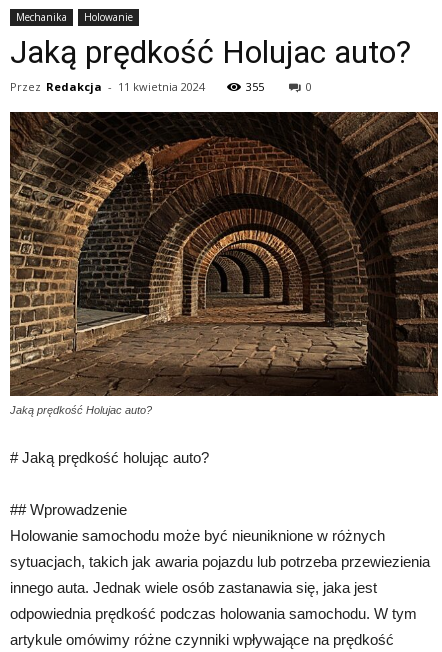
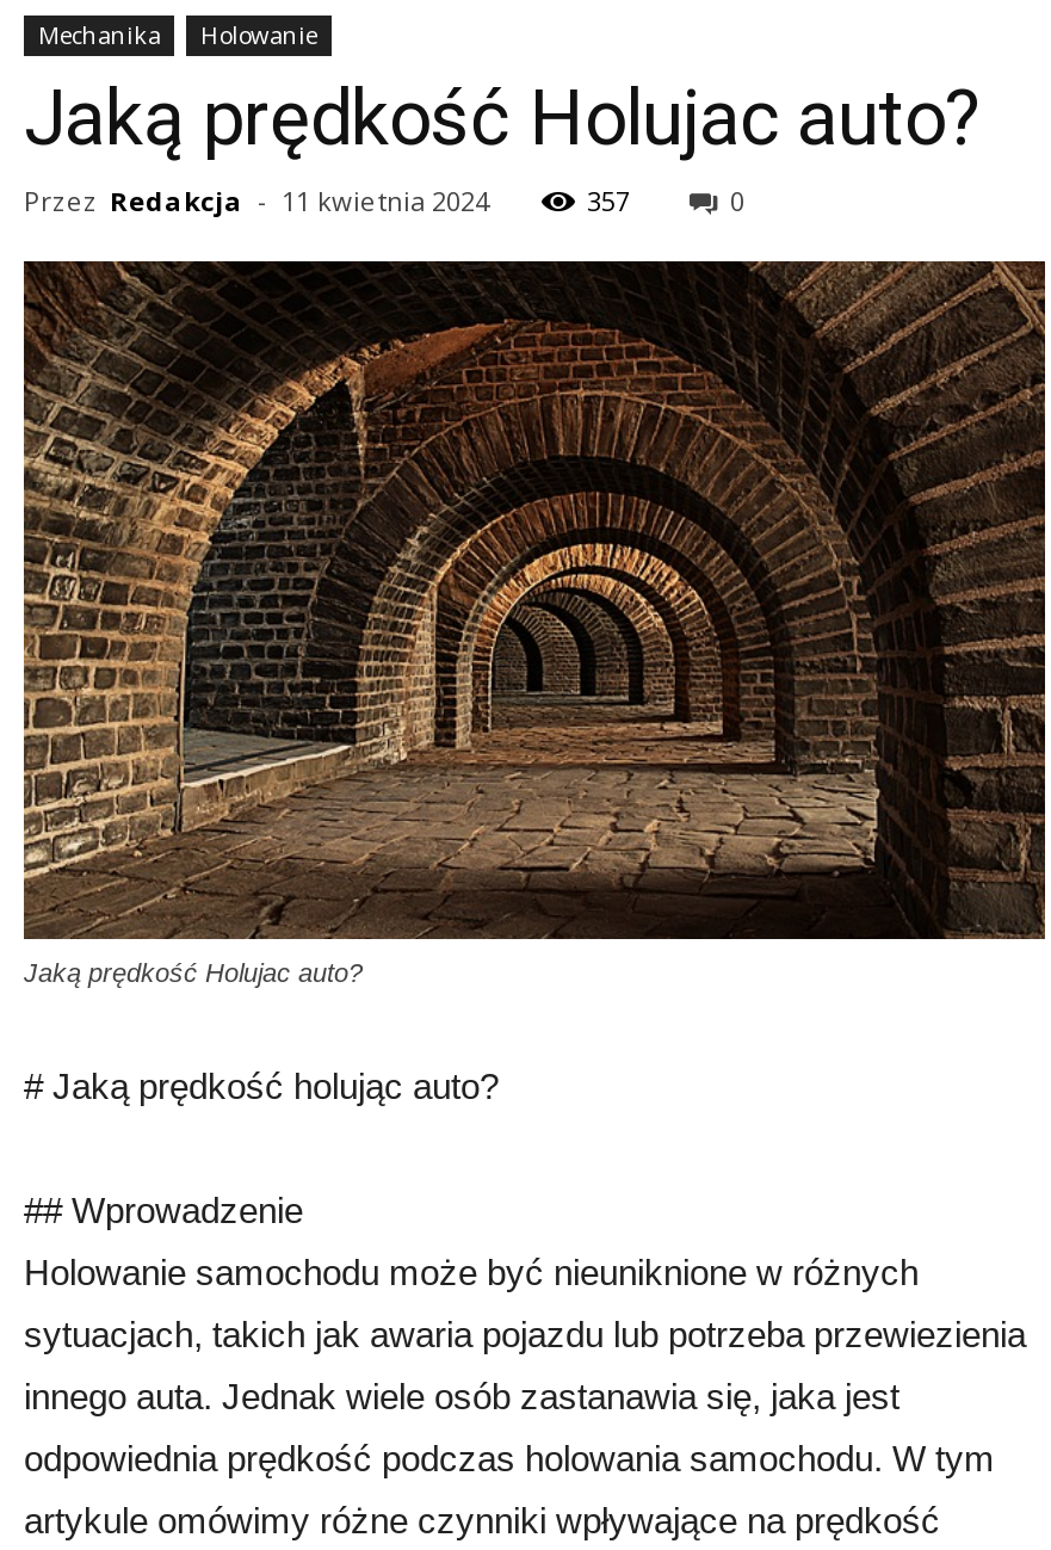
[246,79,264,94] 355 -> [587,183,630,218] 357

